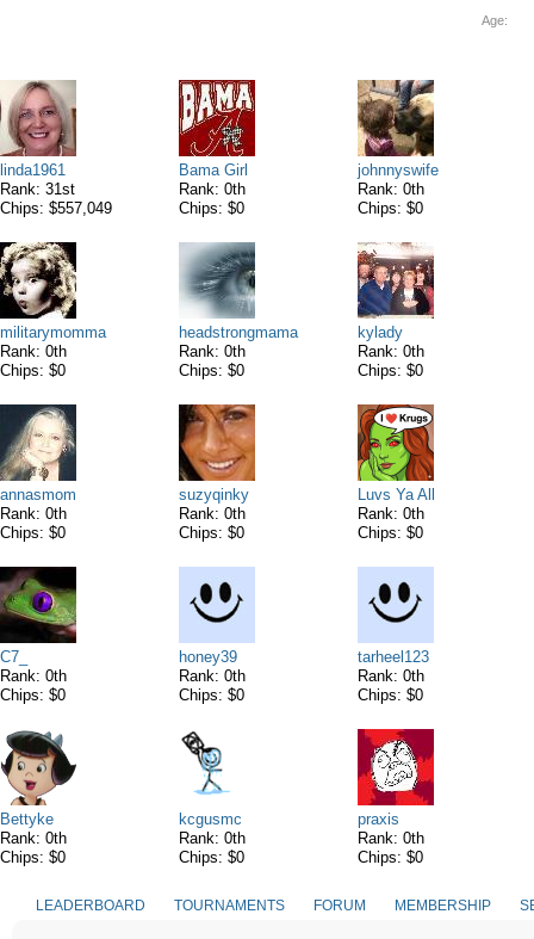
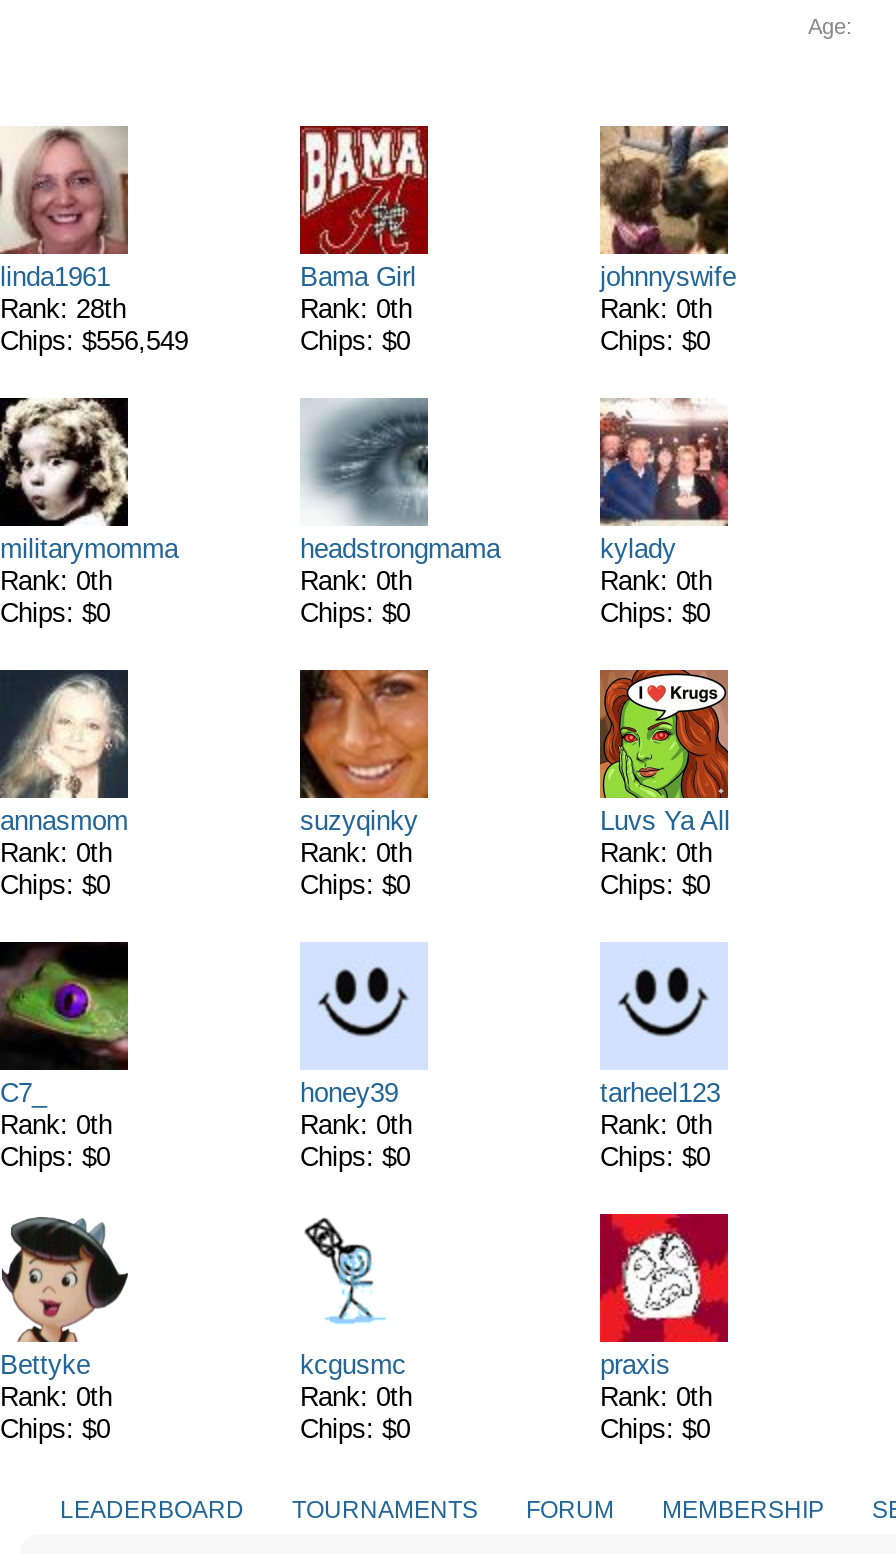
[0,180,75,198] Rank: 31st -> [0,294,126,324] Rank: 28th
[0,199,112,217] Chips: $557,049 -> [0,326,188,356] Chips: $556,549

